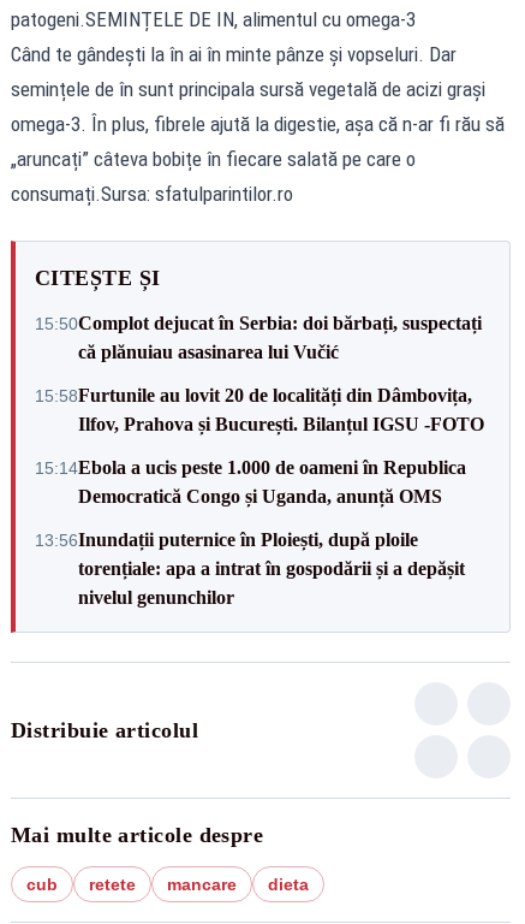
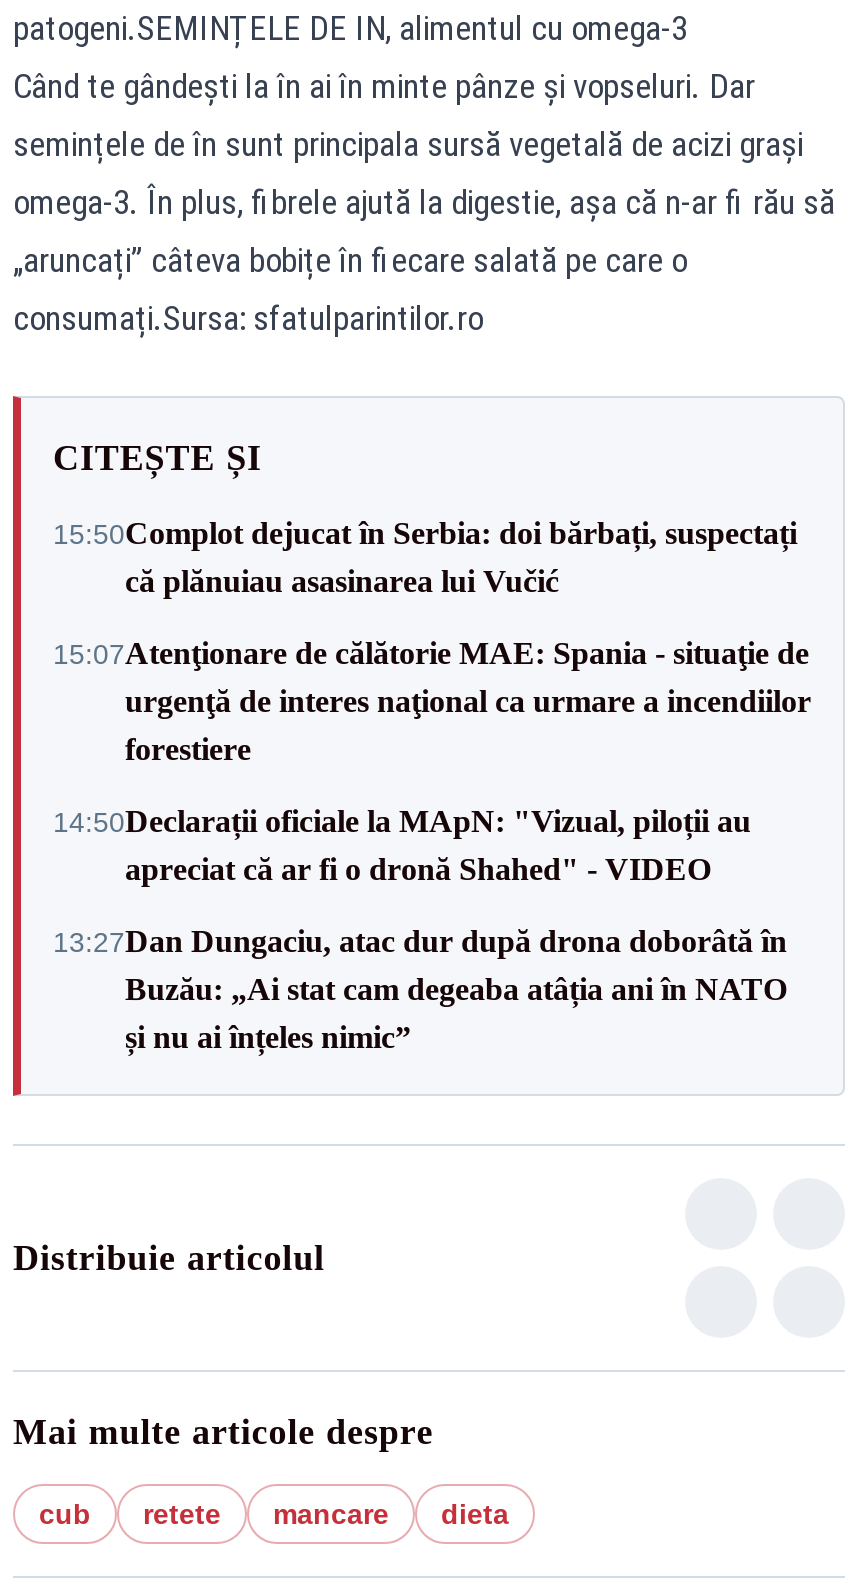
[35,384,484,434] 15:58Furtunile au lovit 20 de localități din Dâmbovița, | Ilfov, Prahova și București. Bilanțul IGSU -FOTO -> [53,636,811,766] 15:07Atenţionare de călătorie MAE: Spania - situaţie de | urgenţă de interes naţional ca urmare a incendiilor | forestiere
[35,457,466,506] 15:14Ebola a ucis peste 1.000 de oameni în Republica | Democratică Congo și Uganda, anunță OMS -> [53,804,751,886] 14:50Declarații oficiale la MApN: "Vizual, piloții au | apreciat că ar fi o dronă Shahed" - VIDEO
[35,529,465,607] 13:56Inundații puternice în Ploiești, după ploile | torențiale: apa a intrat în gospodării și a depășit | nivelul genunchilor -> [53,924,787,1054] 13:27Dan Dungaciu, atac dur după drona doborâtă în | Buzău: „Ai stat cam degeaba atâția ani în NATO | și nu ai înțeles nimic”

